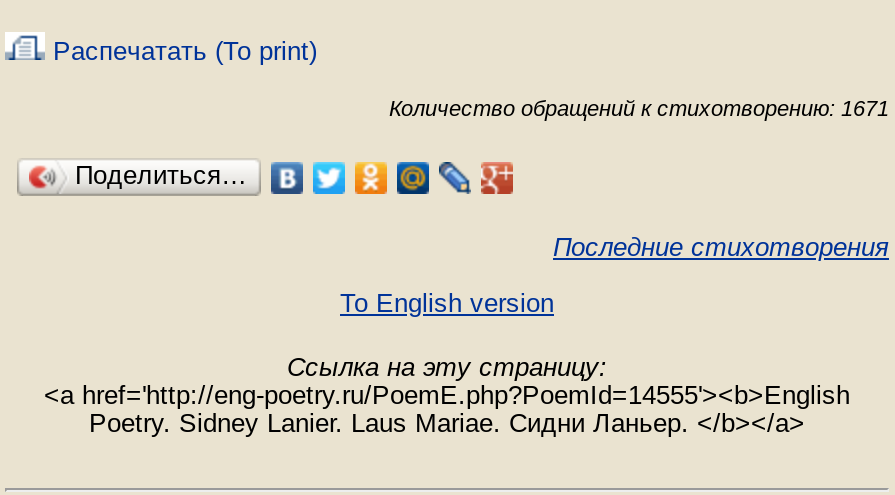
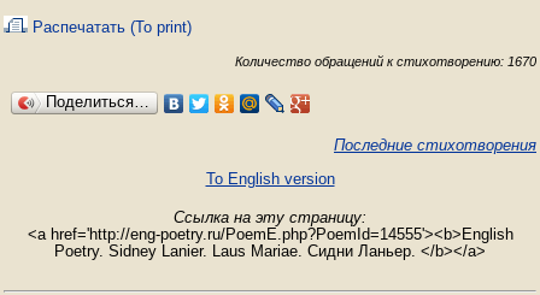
[389,96,889,120] Количество обращений к стихотворению: 1671 -> [235,54,536,69] Количество обращений к стихотворению: 1670

